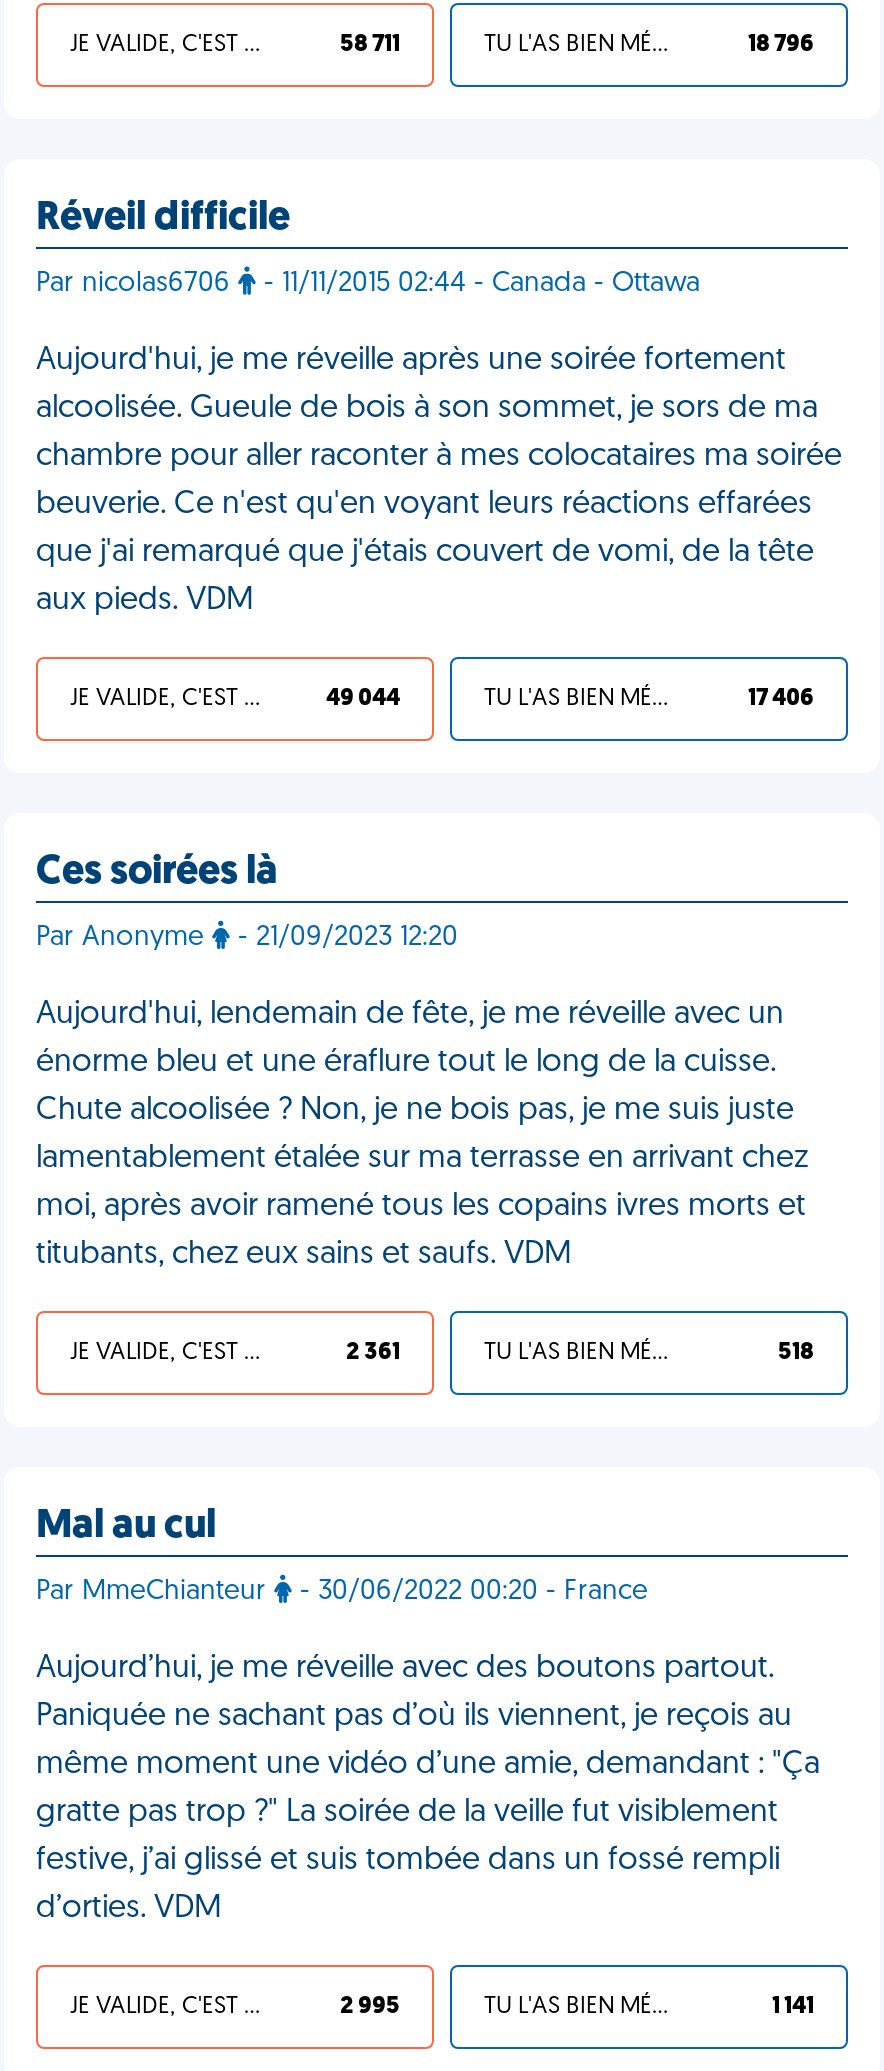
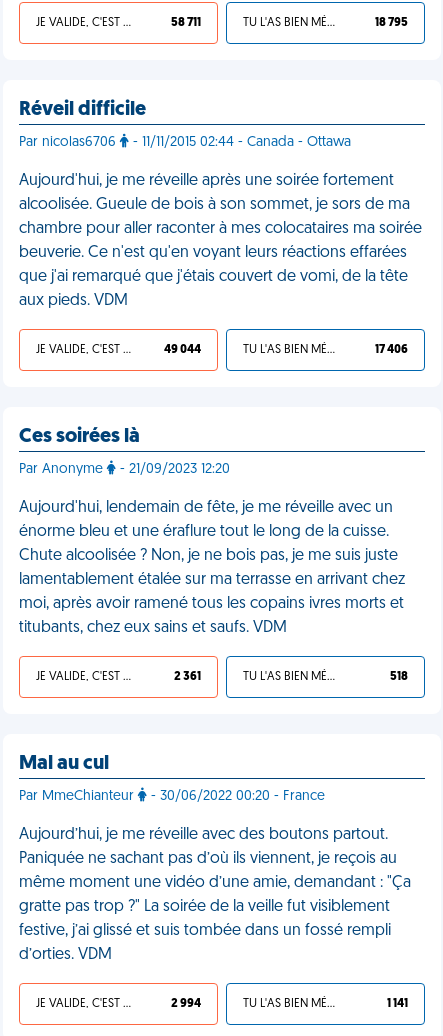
[748,33,814,57] 18 796 -> [375,17,408,29] 18 795
[340,1995,400,2019] 2 995 -> [171,998,201,1010] 2 994

